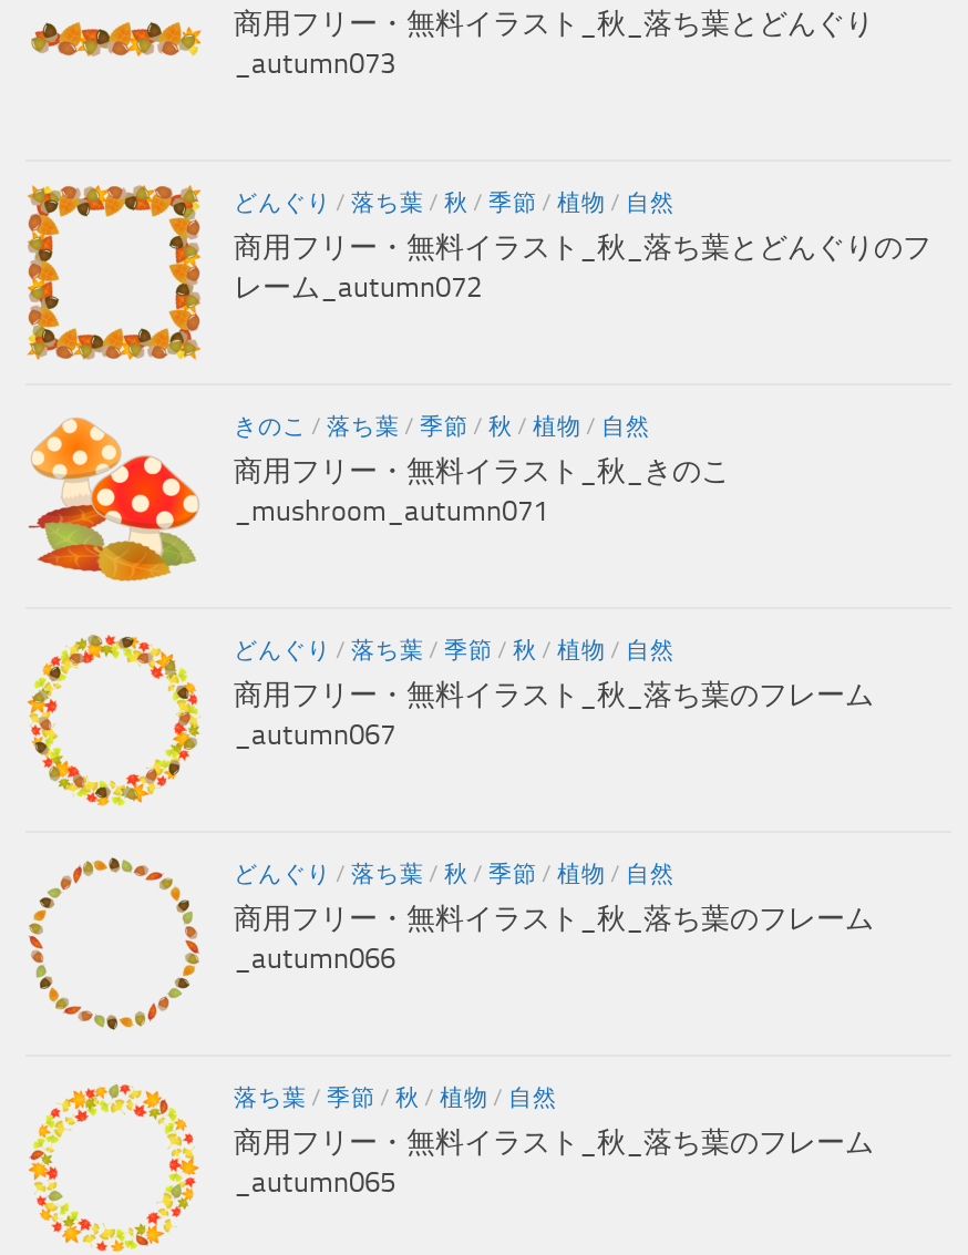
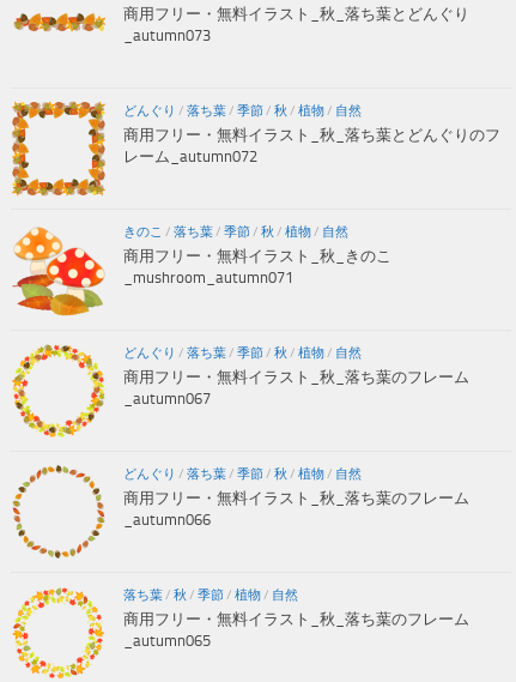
[234,189,674,218] どんぐり/落ち葉/秋/季節/植物/自然 -> [123,102,362,118] どんぐり/落ち葉/季節/秋/植物/自然
[234,861,674,889] どんぐり/落ち葉/秋/季節/植物/自然 -> [123,466,362,481] どんぐり/落ち葉/季節/秋/植物/自然
[234,1084,557,1113] 落ち葉/季節/秋/植物/自然 -> [123,587,298,602] 落ち葉/秋/季節/植物/自然

